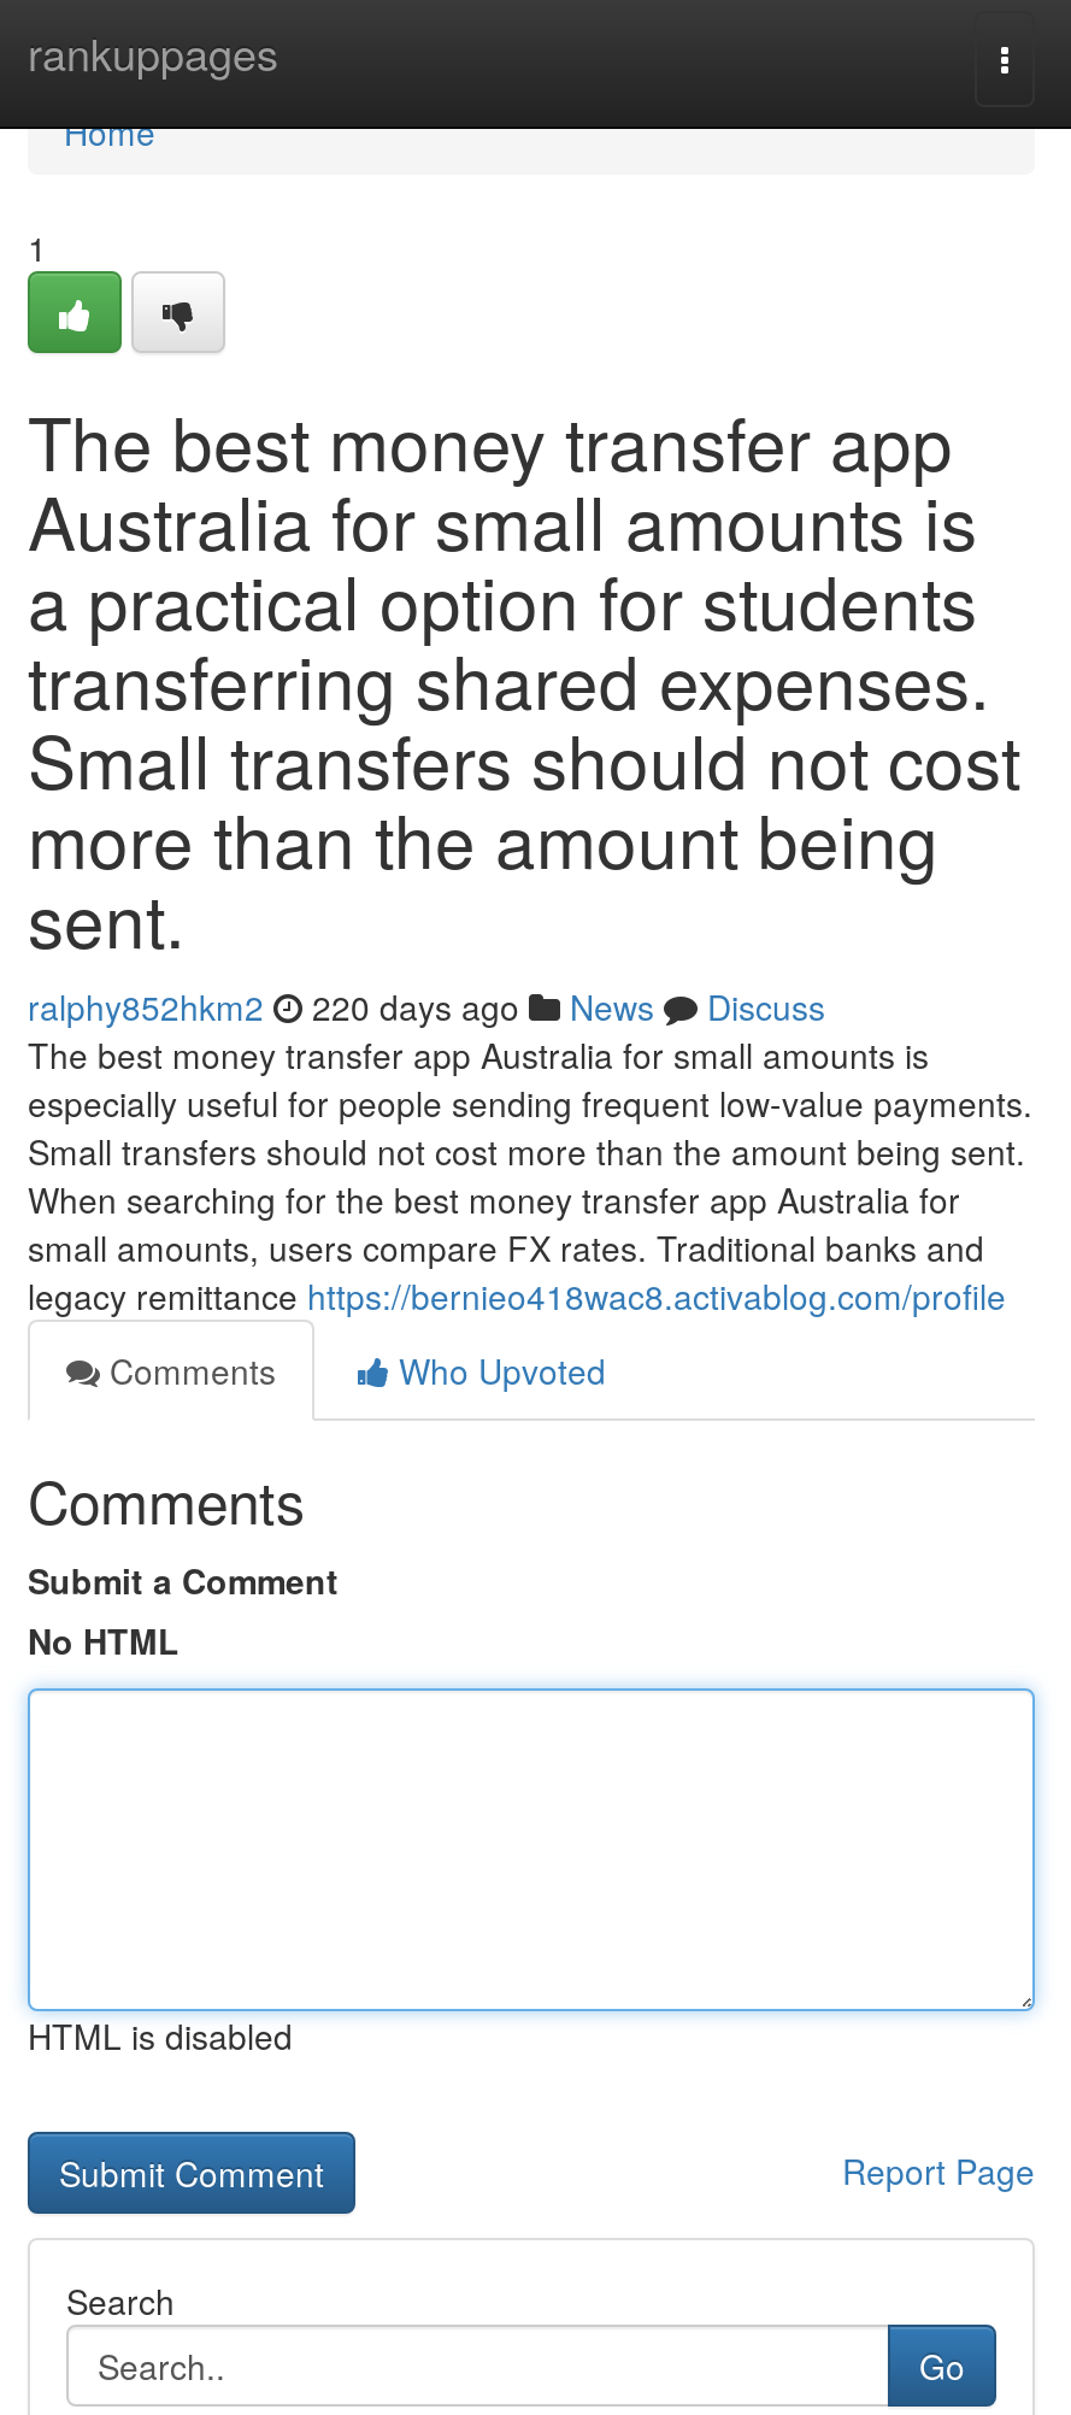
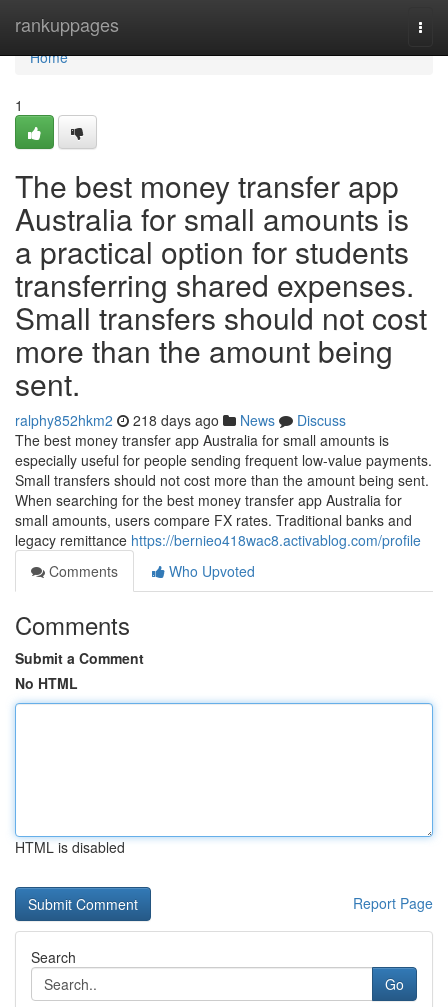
[28,982,825,1030] ralphy852hkm2 220 days ago News Discuss -> [15,410,346,430] ralphy852hkm2 218 days ago News Discuss

